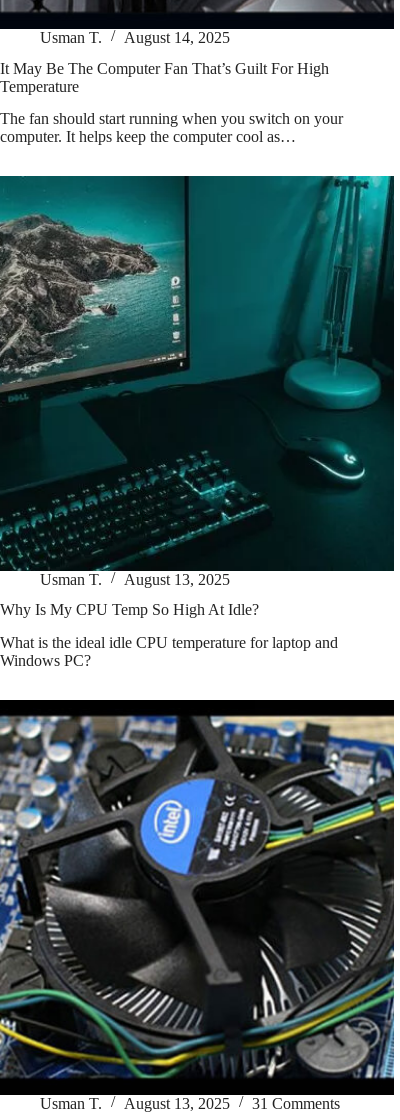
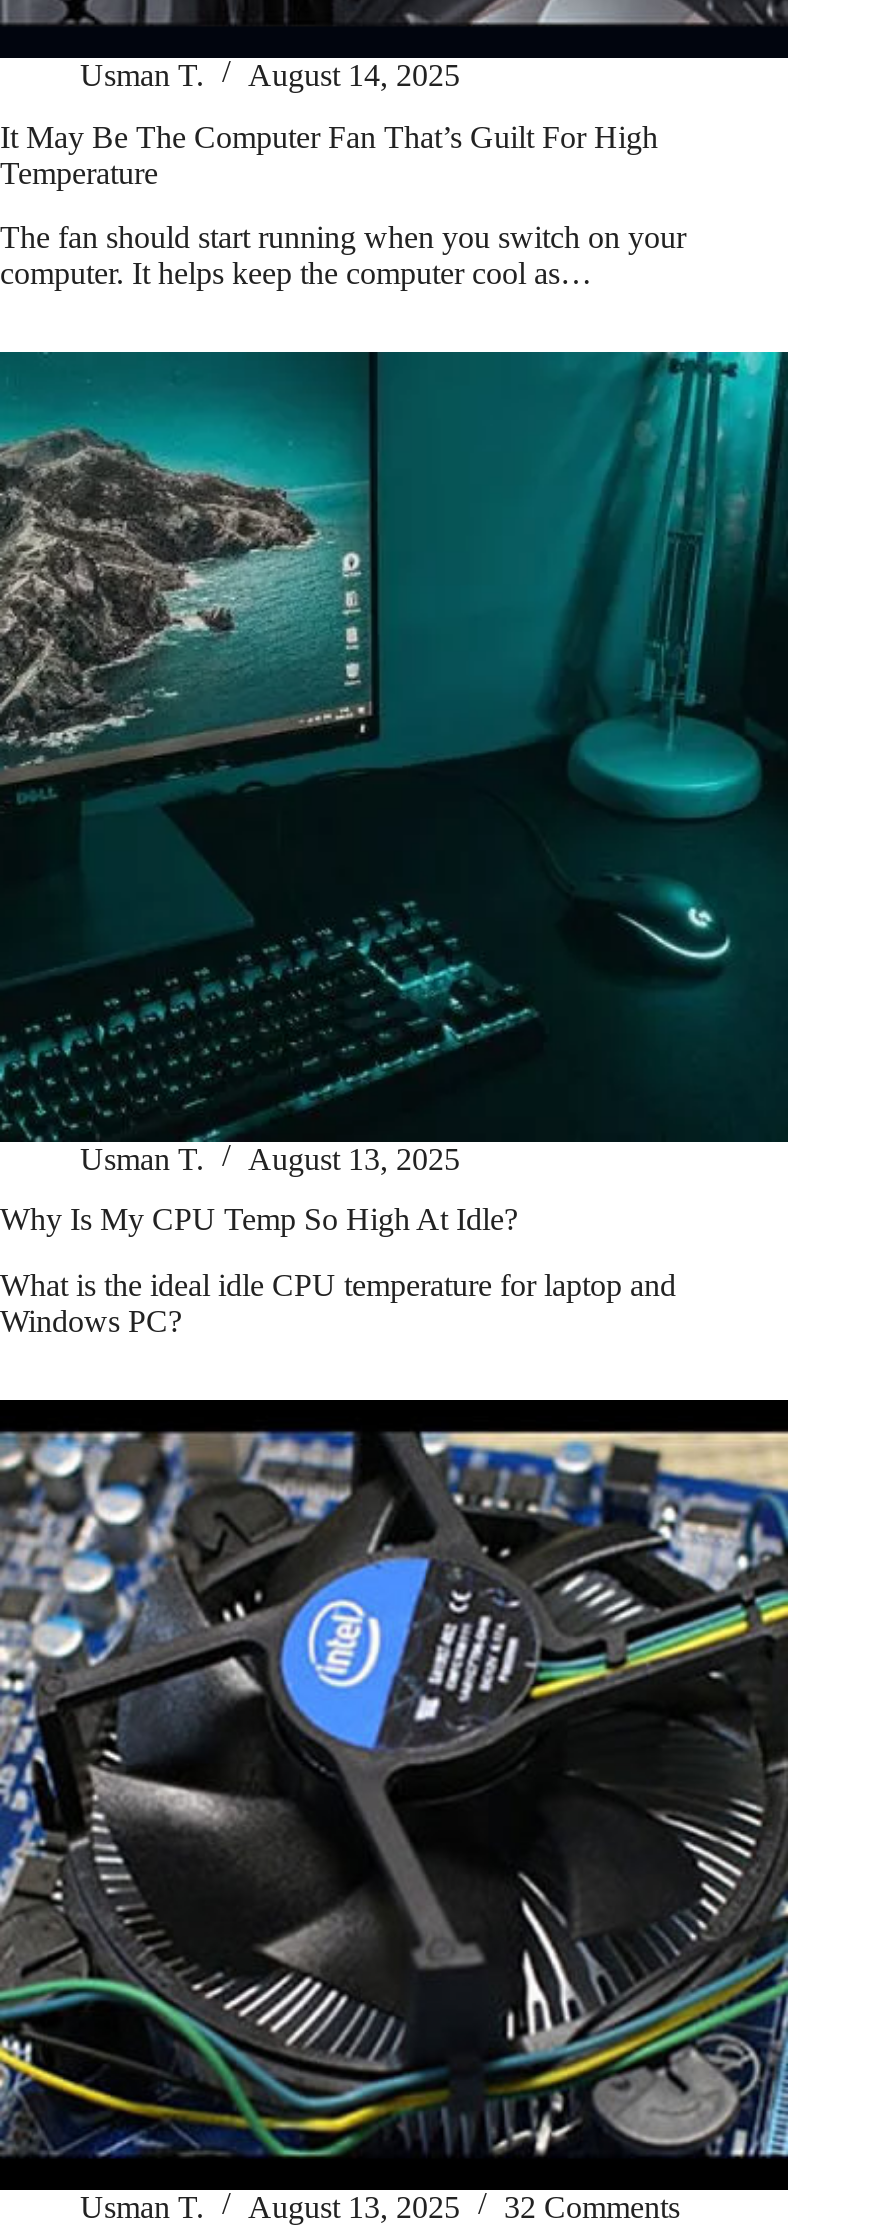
[40,1094,340,1111] Usman T. August 13, 2025 31 Comments -> [80,2189,680,2223] Usman T. August 13, 2025 32 Comments

